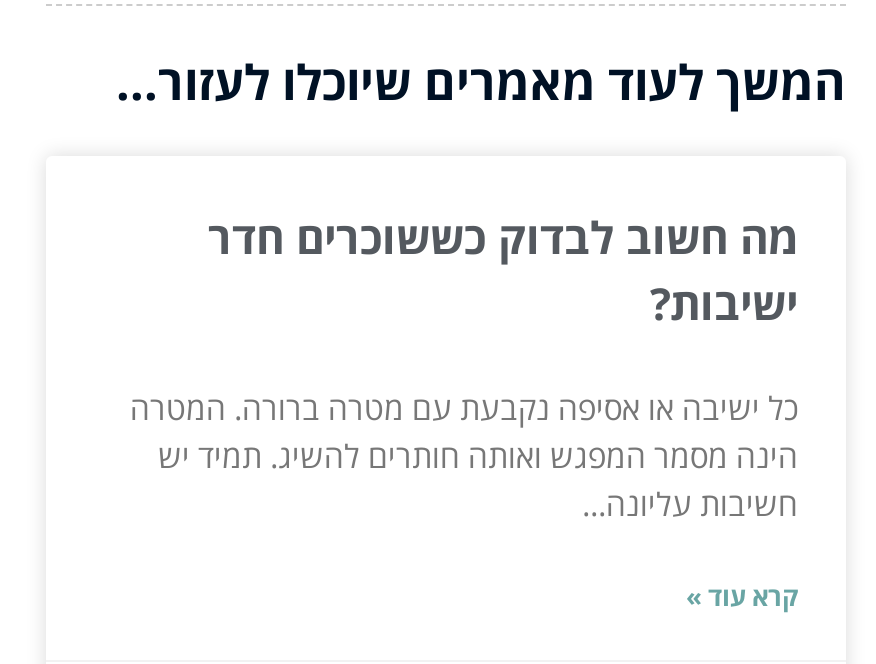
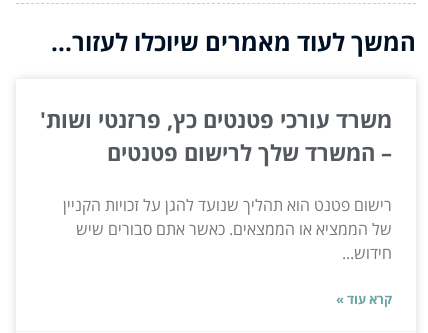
[208,207,798,333] מה חשוב לבדוק כששוכרים חדר | ישיבות? -> [40,104,392,167] משרד עורכי פטנטים כץ, פרזנטי ושות' | – המשרד שלך לרישום פטנטים
[130,387,798,527] כל ישיבה או אסיפה נקבעת עם מטרה ברורה. המטרה | הינה מסמר המפגש ואותה חותרים להשיג. תמיד יש | חשיבות עליונה... -> [63,194,392,264] רישום פטנט הוא תהליך שנועד להגן על זכויות הקניין | של הממציא או הממצאים. כאשר אתם סבורים שיש | חידוש...

